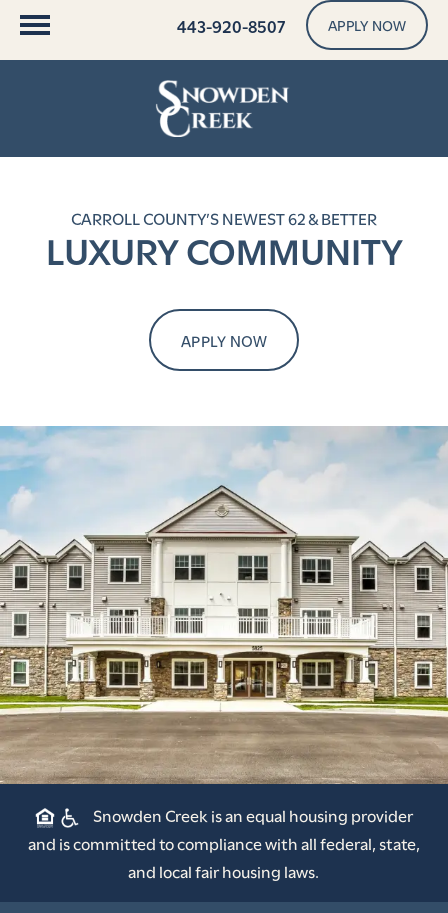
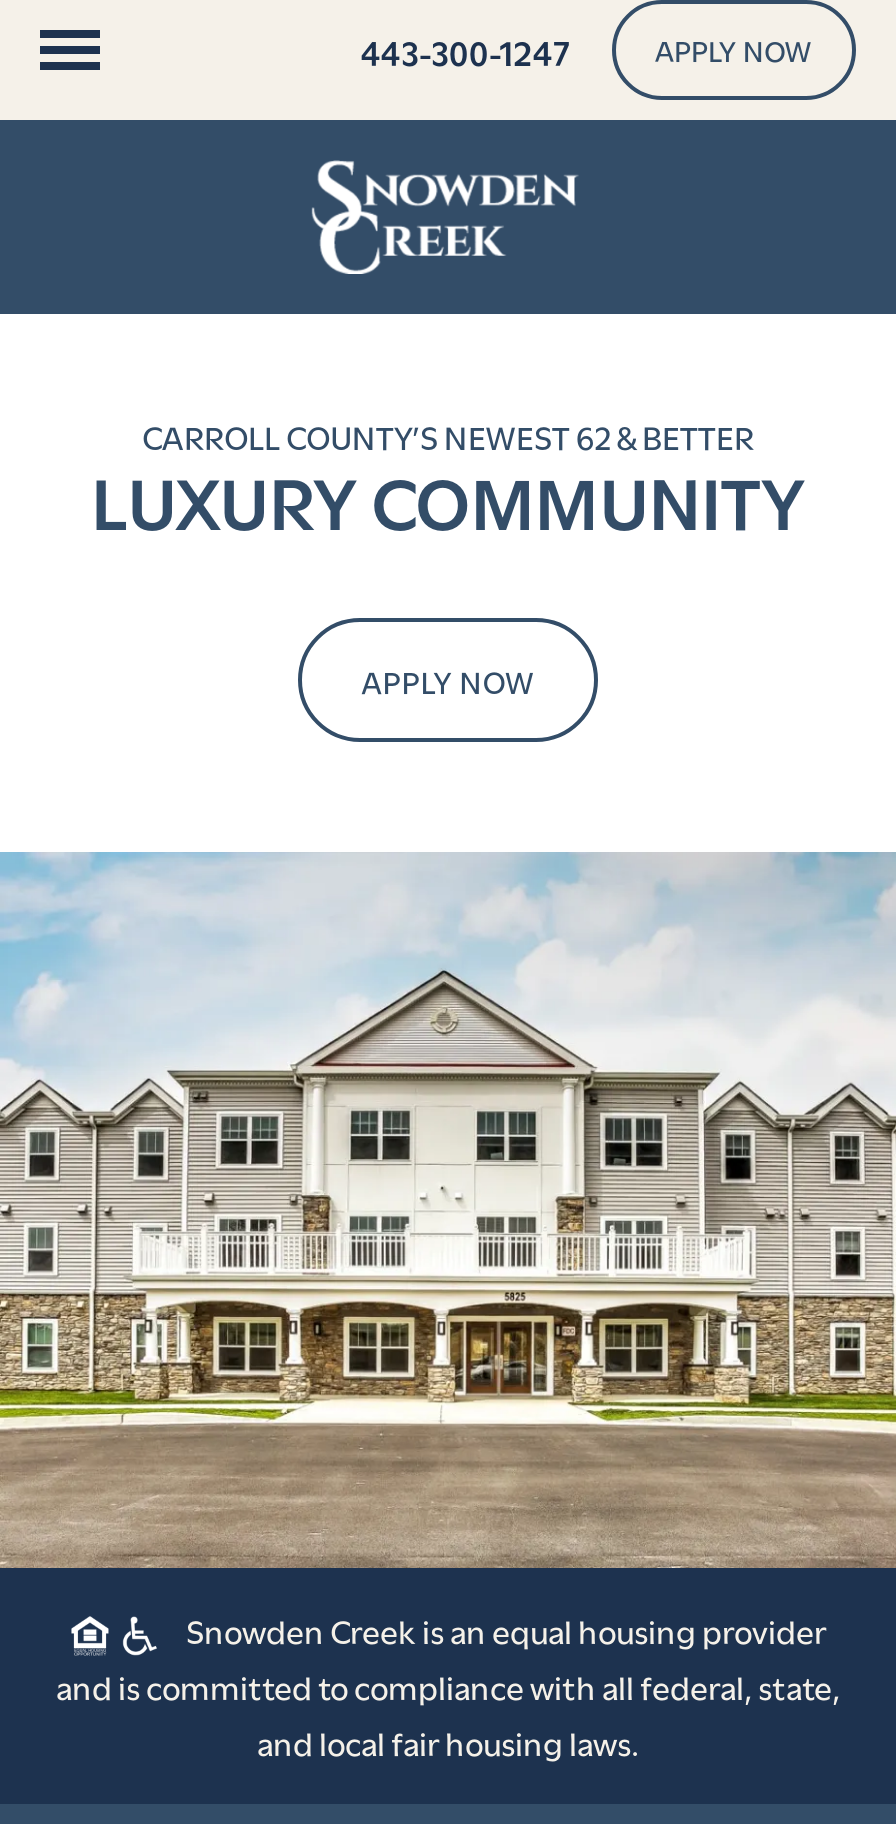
[176,13,406,38] 443-920-8507 APPLY NOW -> [361,26,812,76] 443-300-1247 APPLY NOW

